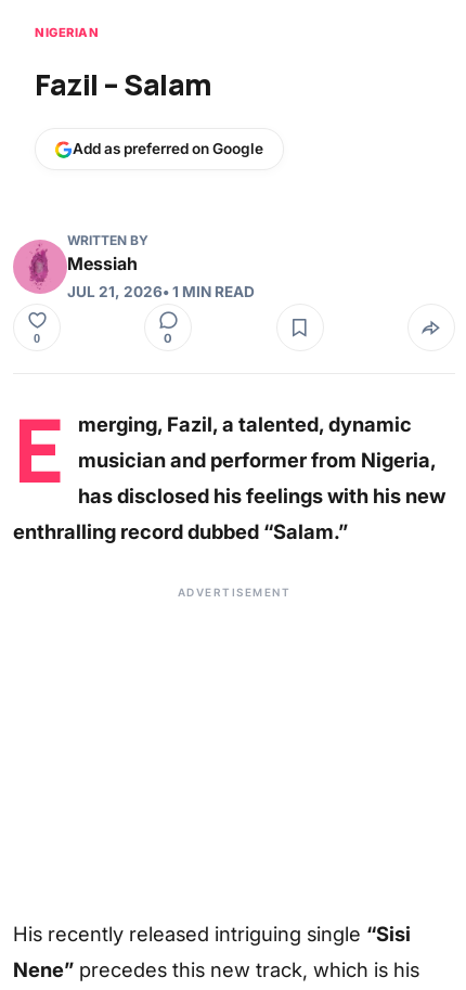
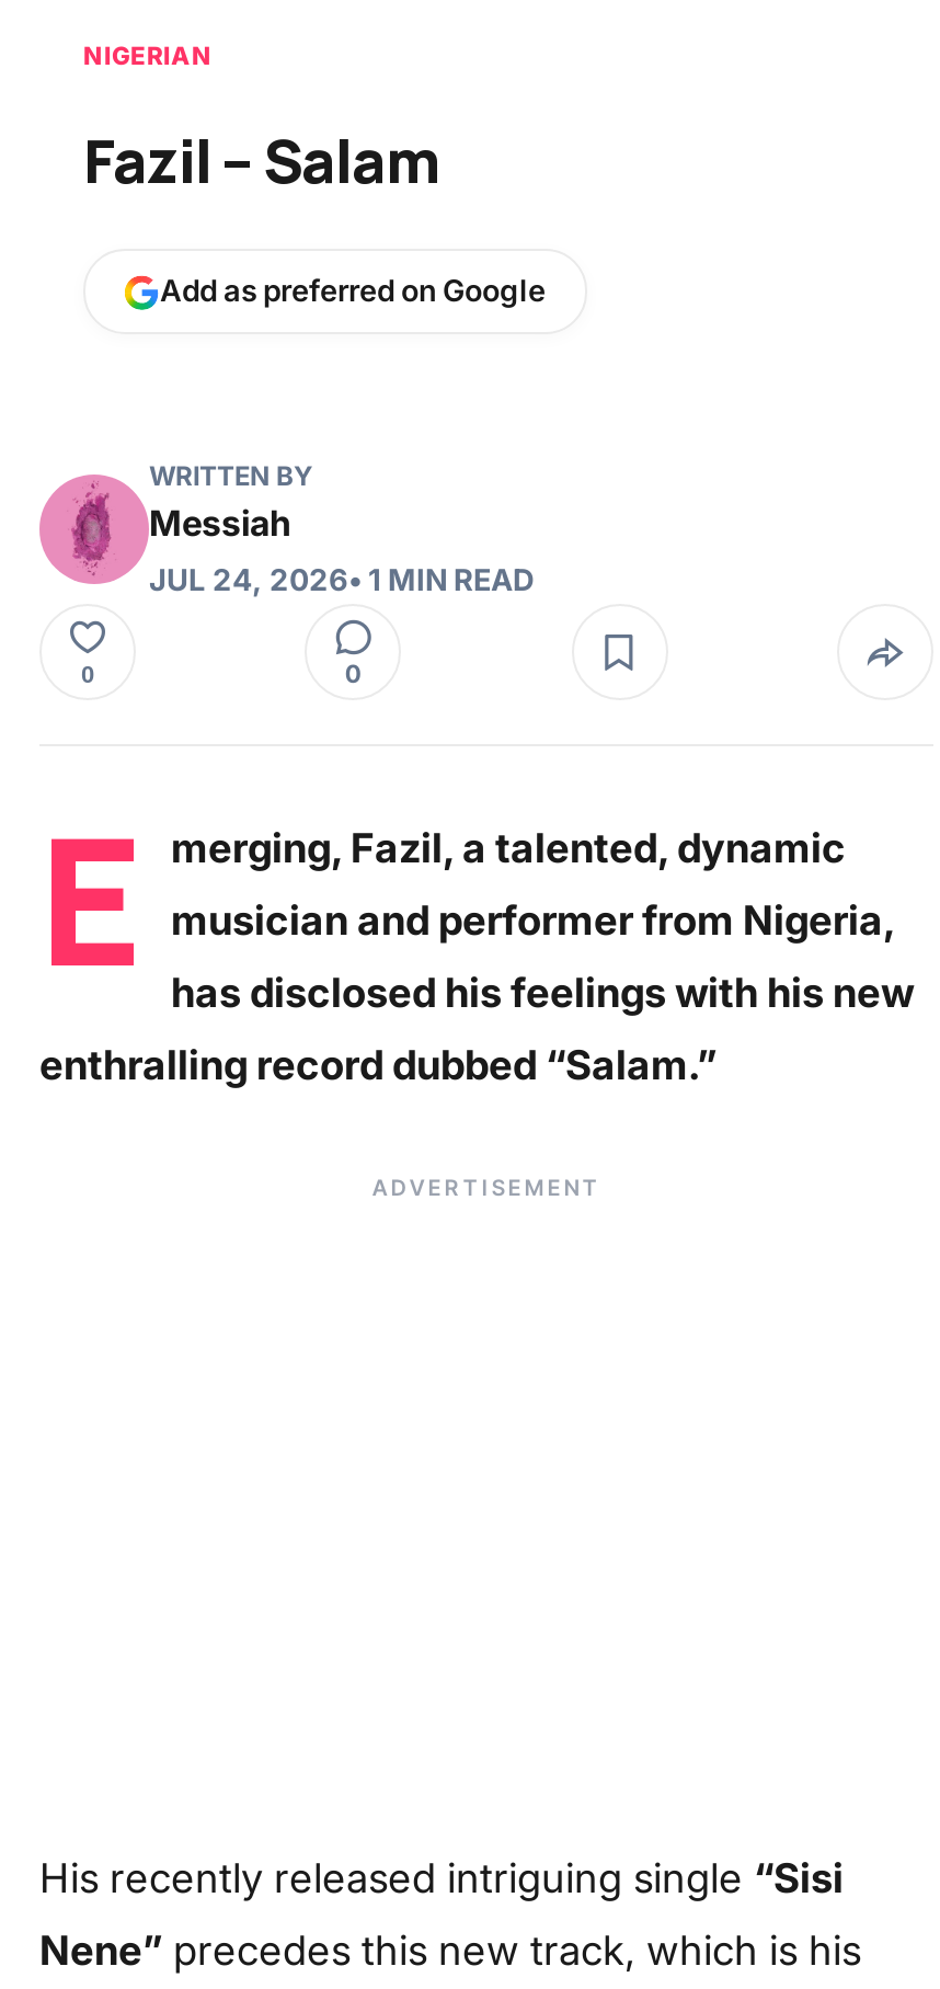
[67,283,255,301] JUL 21, 2026• 1 MIN READ -> [149,563,535,598] JUL 24, 2026• 1 MIN READ

